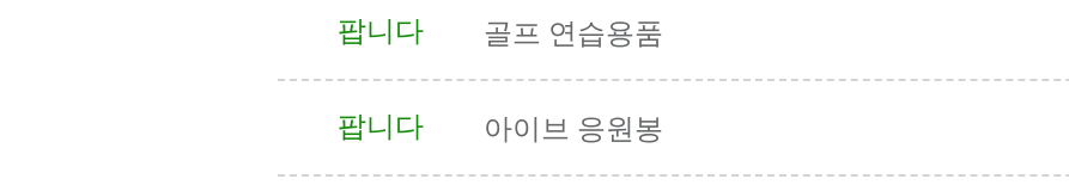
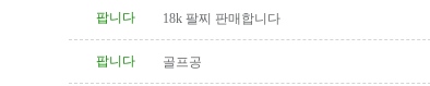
[484,17,663,50] 골프 연습용품 -> [163,11,280,26] 18k 팔찌 판매합니다
[484,112,663,146] 아이브 응원봉 -> [163,54,202,70] 골프공

